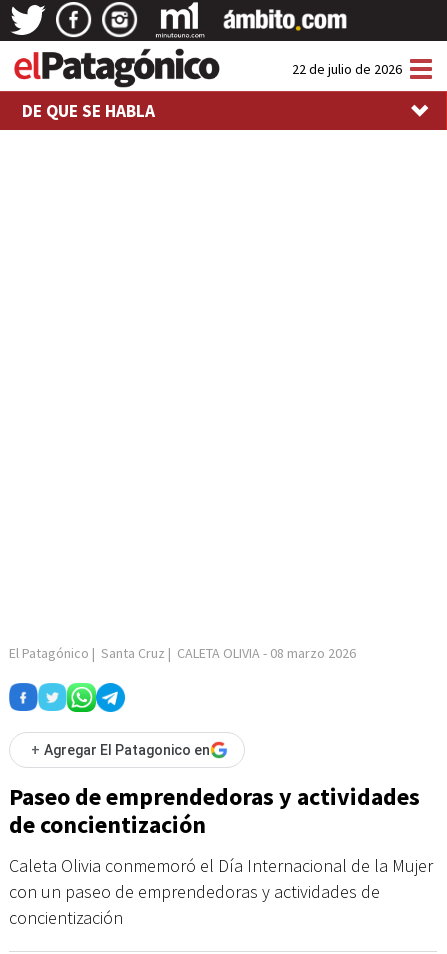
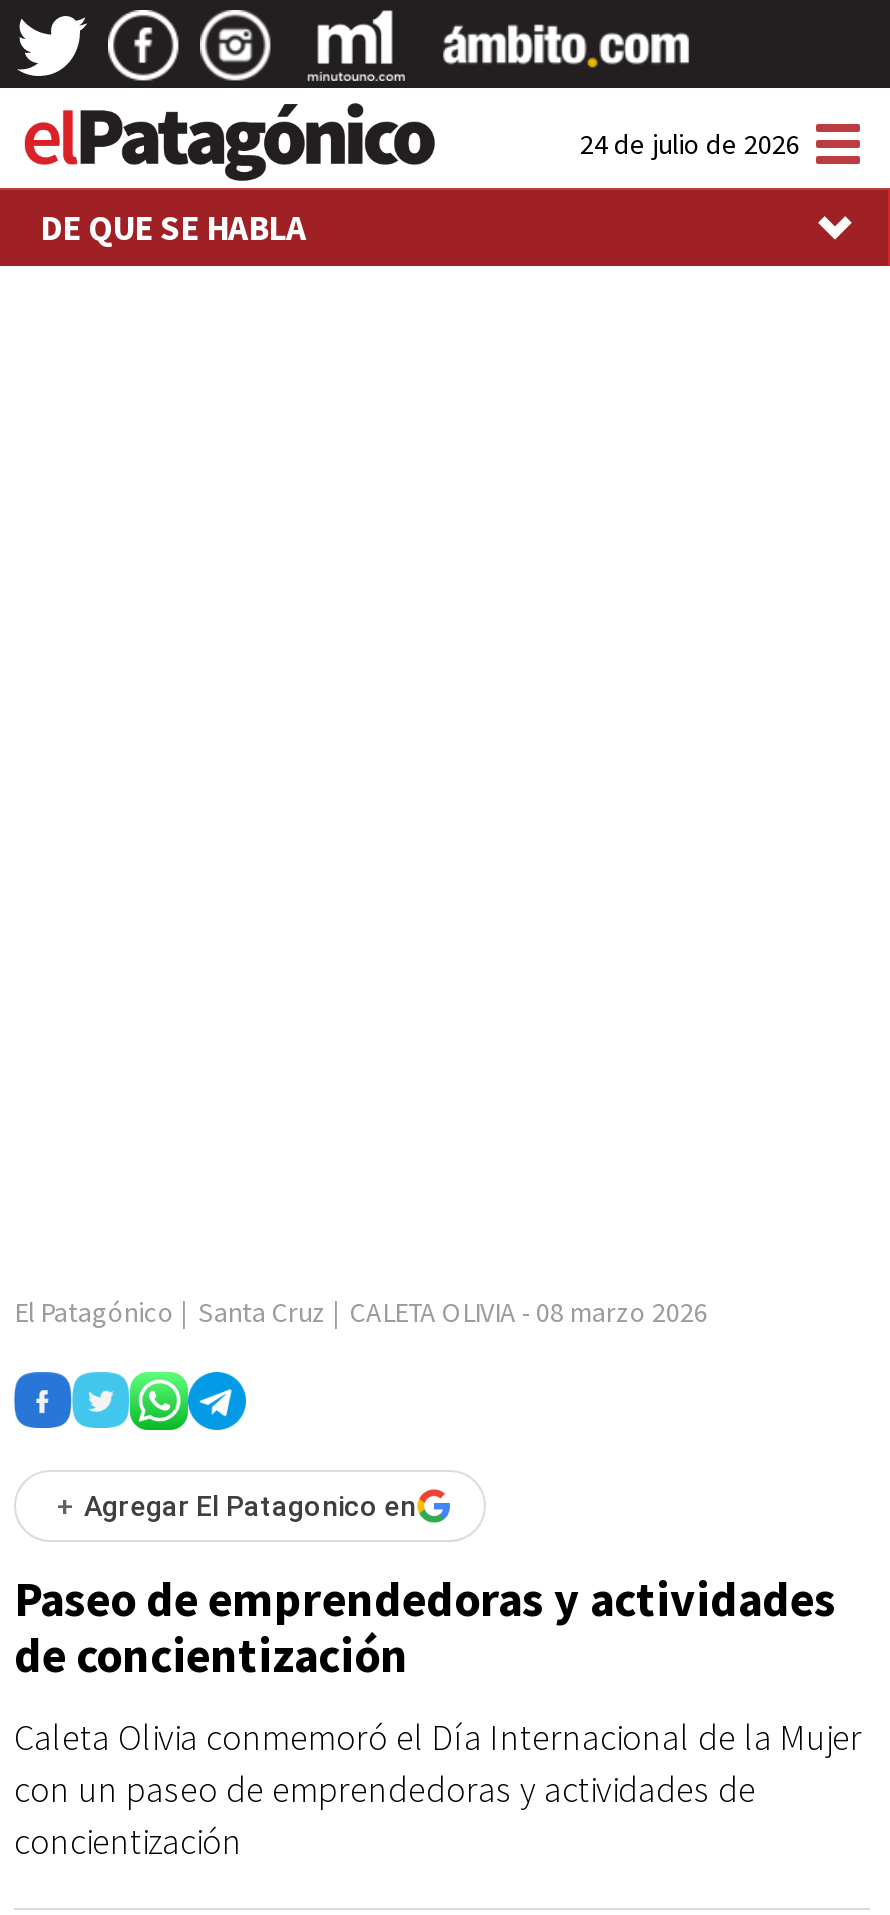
[292,60,402,78] 22 de julio de 2026 -> [580,126,800,162] 24 de julio de 2026

